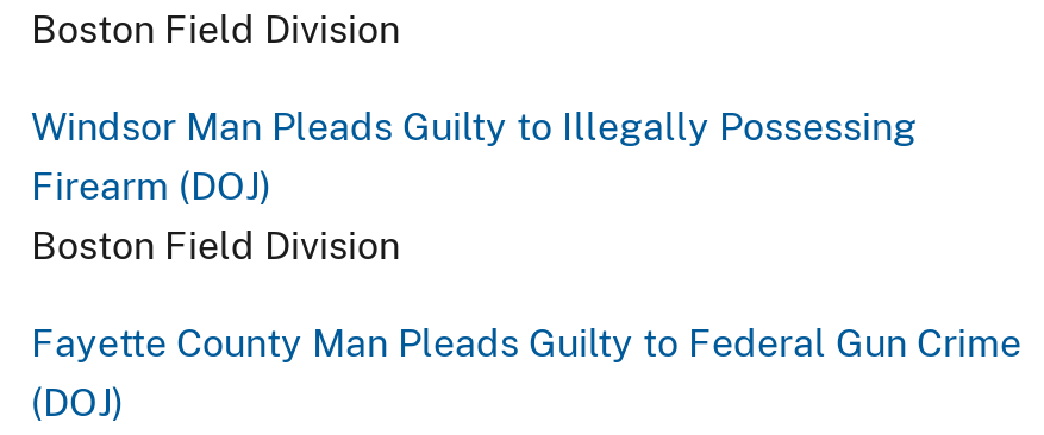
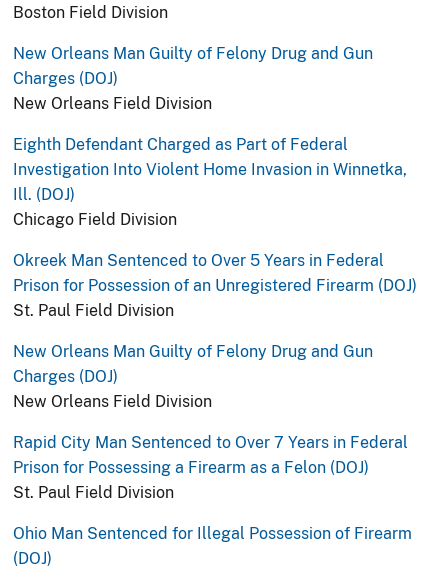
[31,105,1021,366] Windsor Man Pleads Guilty to Illegally Possessing | Firearm (DOJ) | Boston Field Division | Fayette County Man Pleads Guilty to Federal Gun Crime -> [13,44,417,543] New Orleans Man Guilty of Felony Drug and Gun | Charges (DOJ) | New Orleans Field Division | Eighth Defendant Charged as Part of Federal | Investigation Into Violent Home Invasion in Winnetka, | Ill. (DOJ) | Chicago Field Division | Okreek Man Sentenced to Over 5 Years in Federal | Prison for Possession of an Unregistered Firearm (DOJ) | St. Paul Field Division | New Orleans Man Guilty of Felony Drug and Gun | Charges (DOJ) | New Orleans Field Division | Rapid City Man Sentenced to Over 7 Years in Federal | Prison for Possessing a Firearm as a Felon (DOJ) | St. Paul Field Division | Ohio Man Sentenced for Illegal Possession of Firearm

